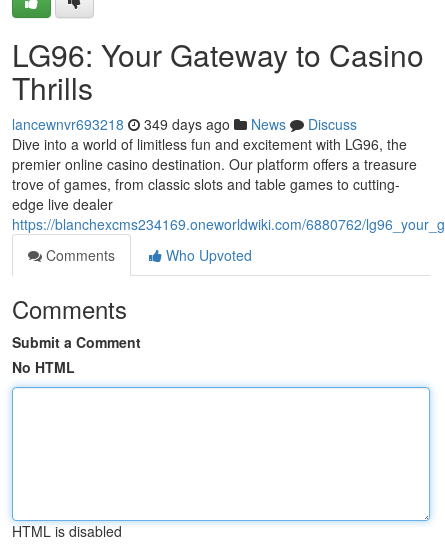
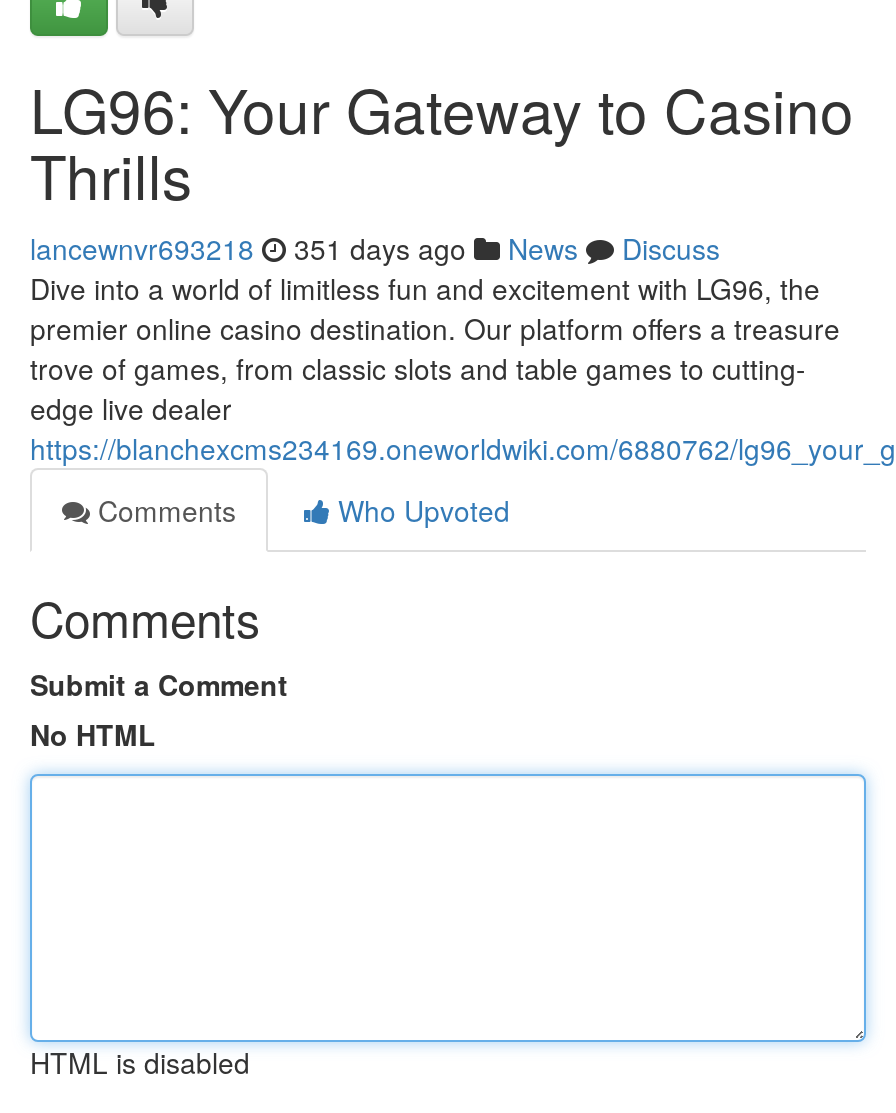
[12,114,357,134] lancewnvr693218 349 days ago News Discuss -> [30,228,720,268] lancewnvr693218 351 days ago News Discuss

